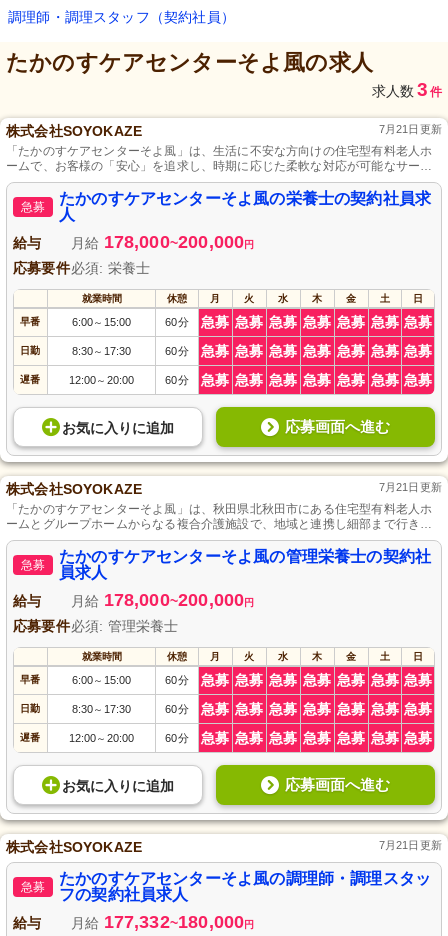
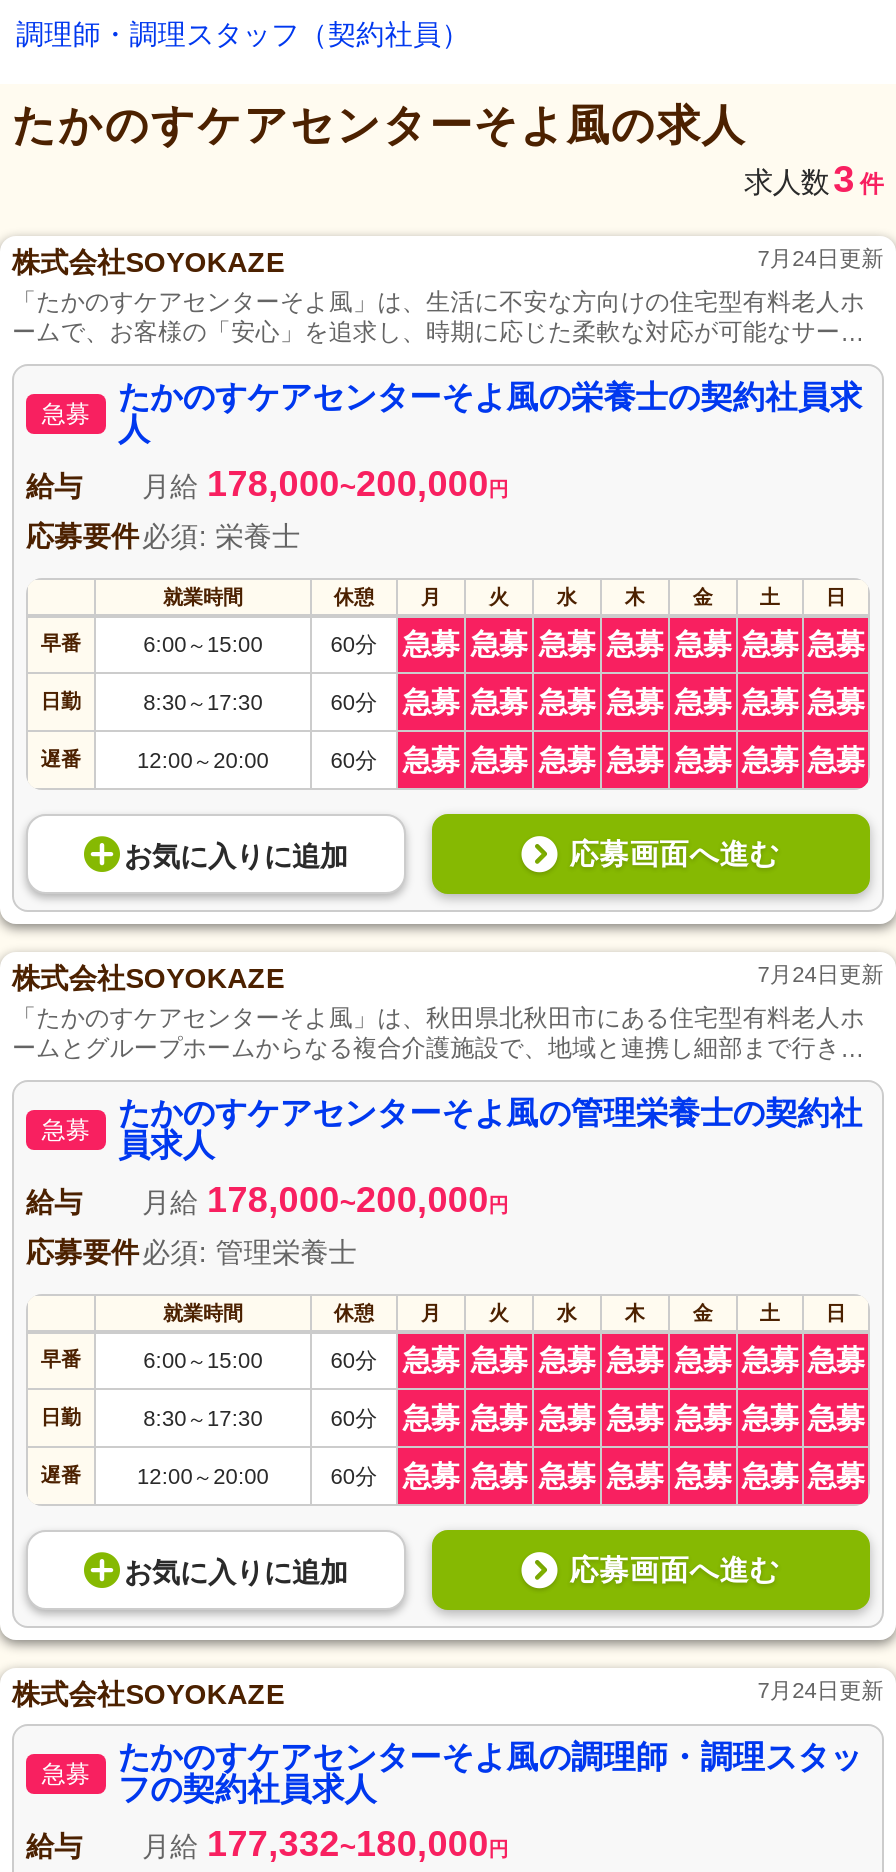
[379,123,442,135] 7月21日更新 -> [757,247,884,271] 7月24日更新
[379,481,442,493] 7月21日更新 -> [757,963,884,987] 7月24日更新
[379,839,442,851] 7月21日更新 -> [757,1679,884,1703] 7月24日更新

